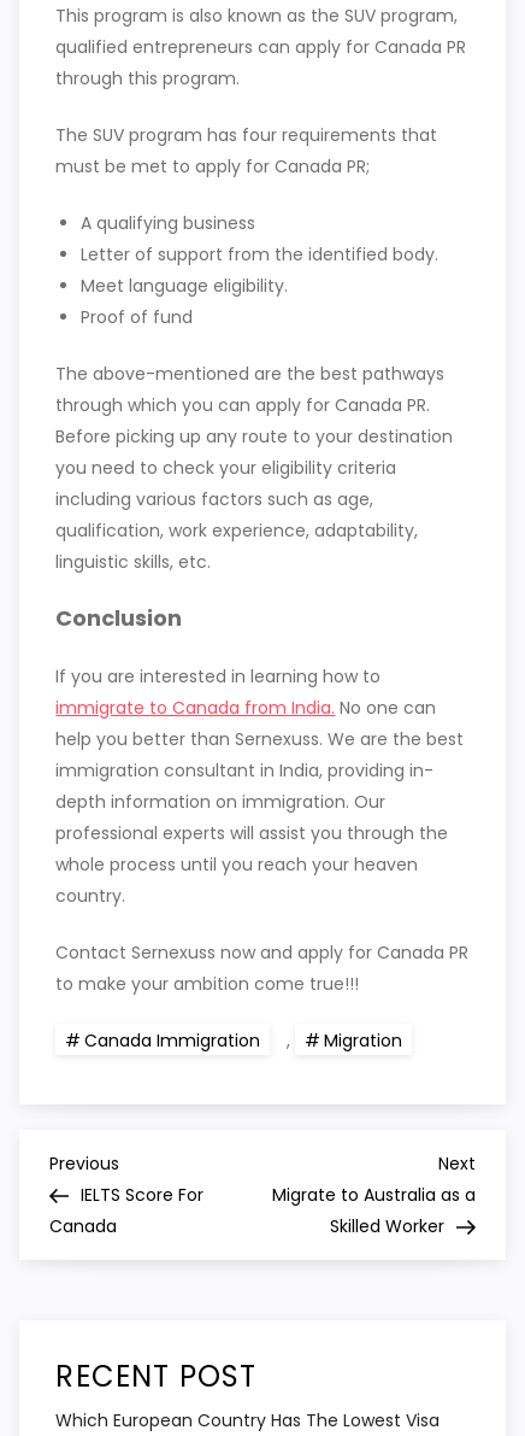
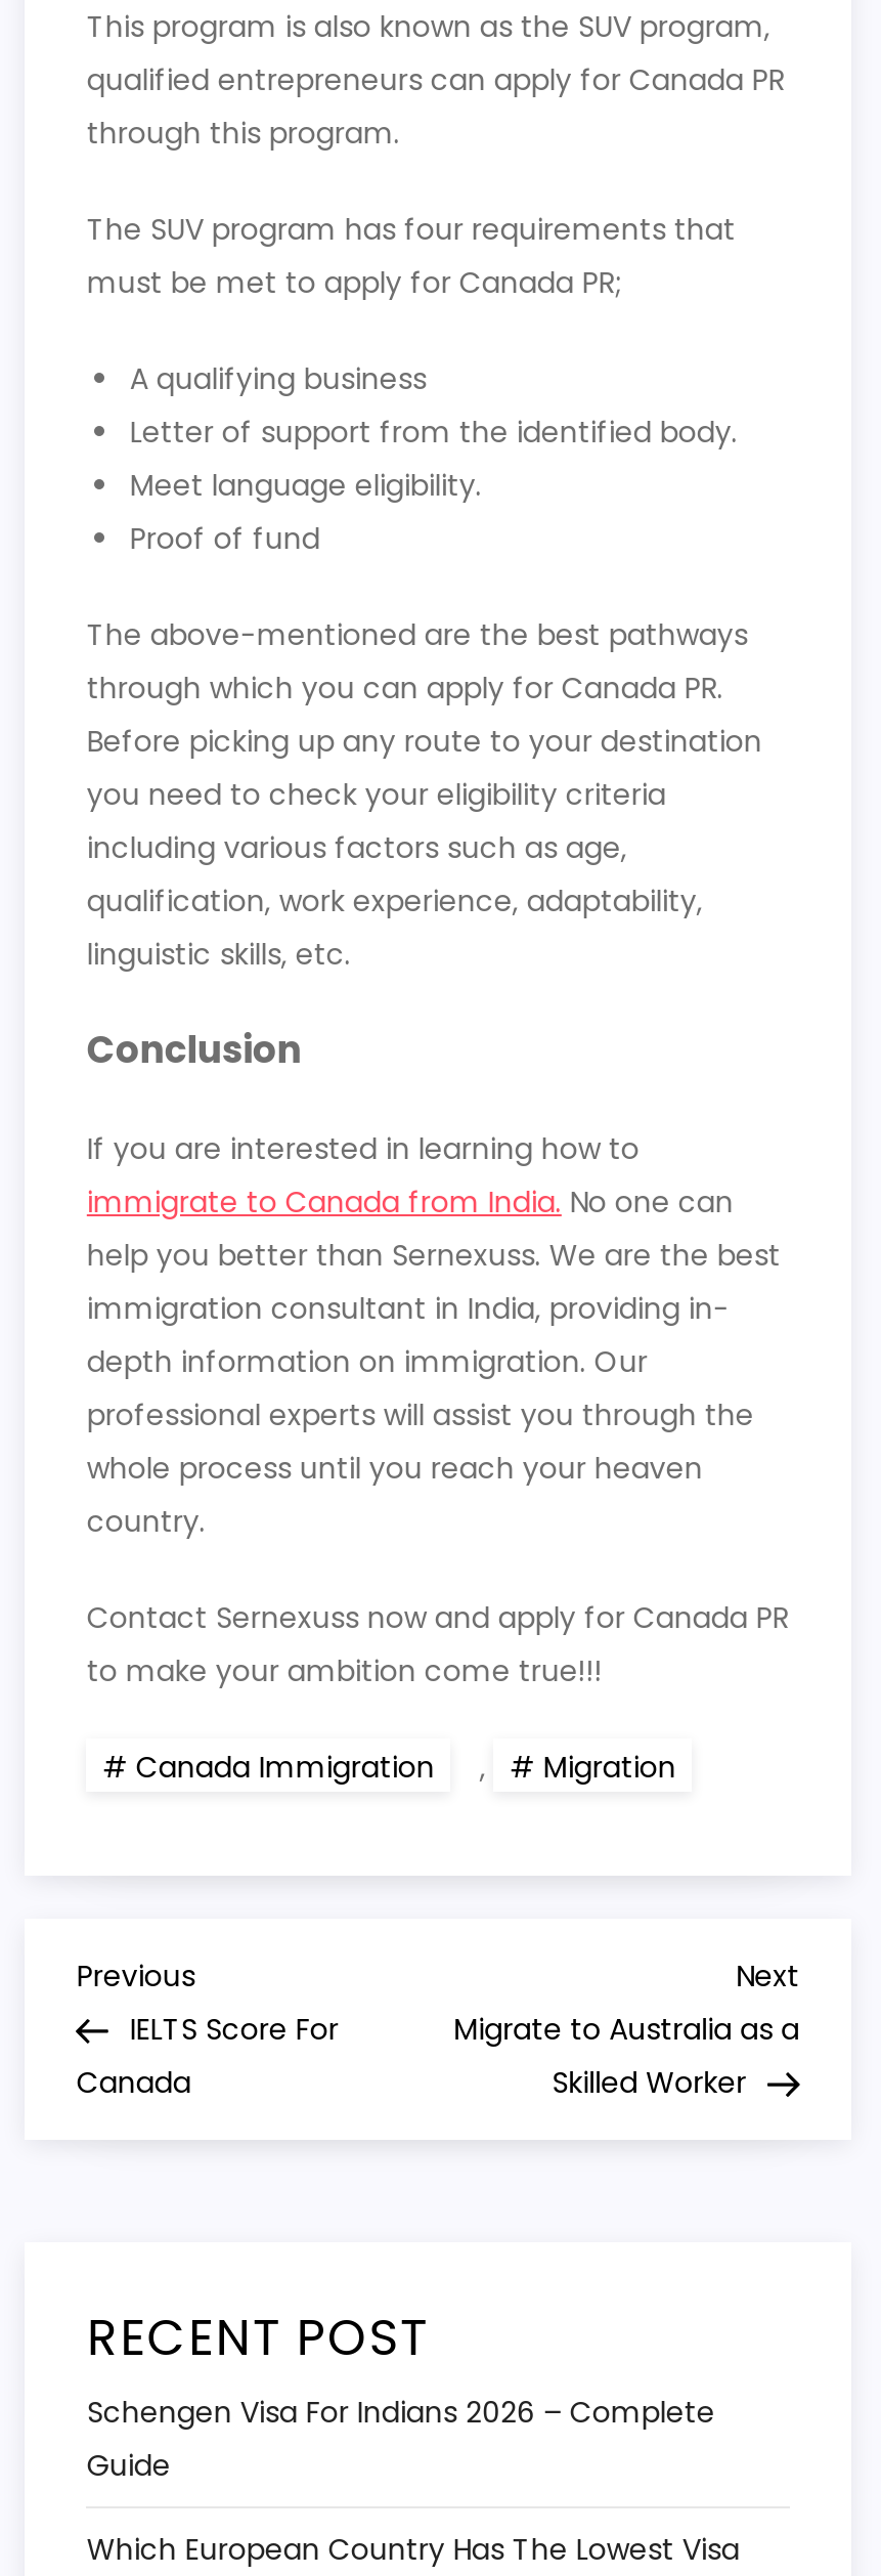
none -> [87,2391,715,2485] Schengen Visa For Indians 2026 – Complete | Guide

